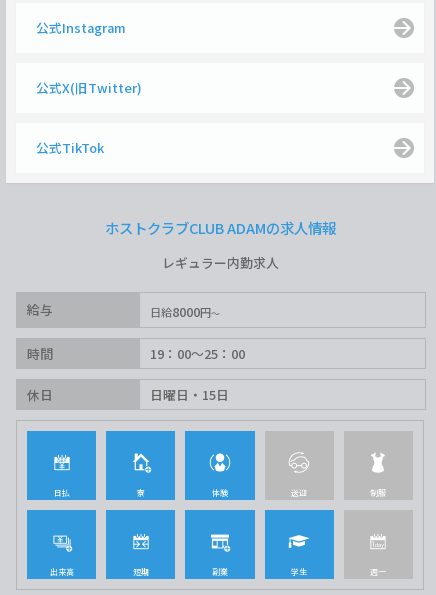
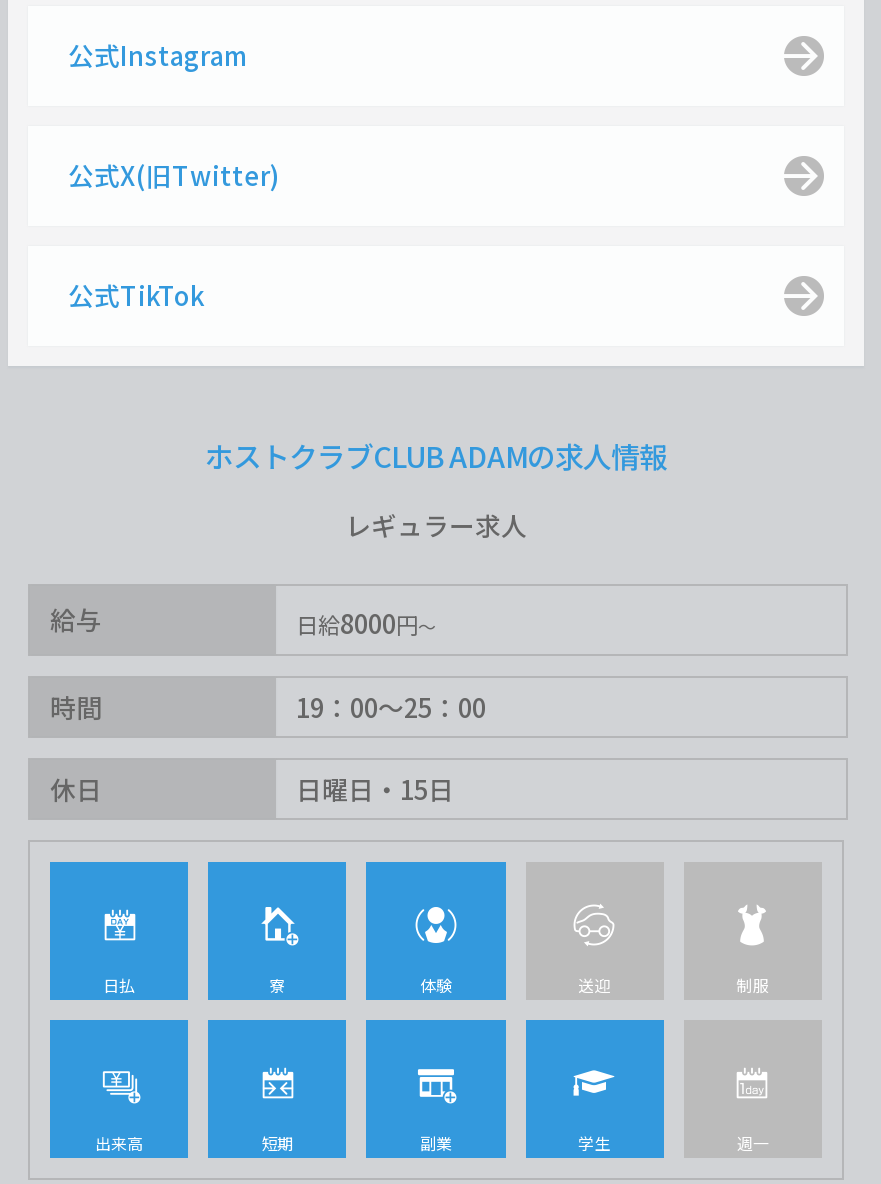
[161,252,278,271] レギュラー内勤求人 -> [345,505,527,543] レギュラー求人

